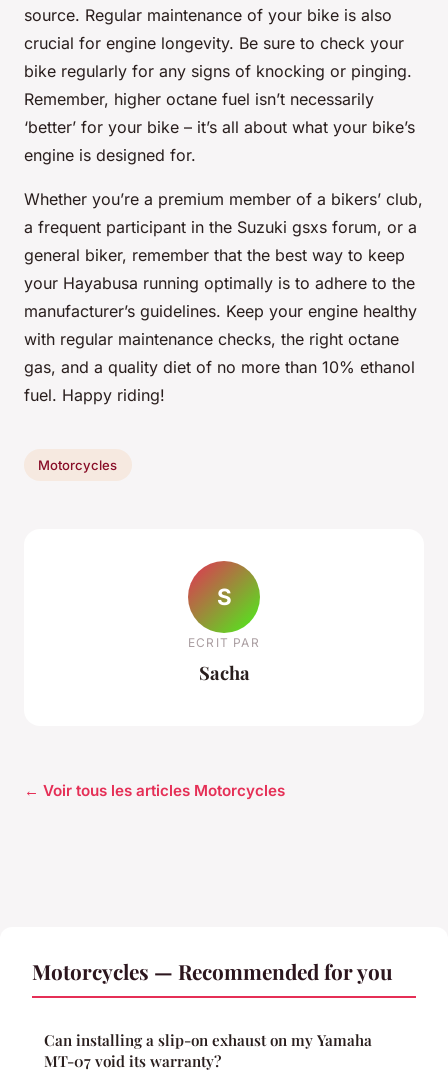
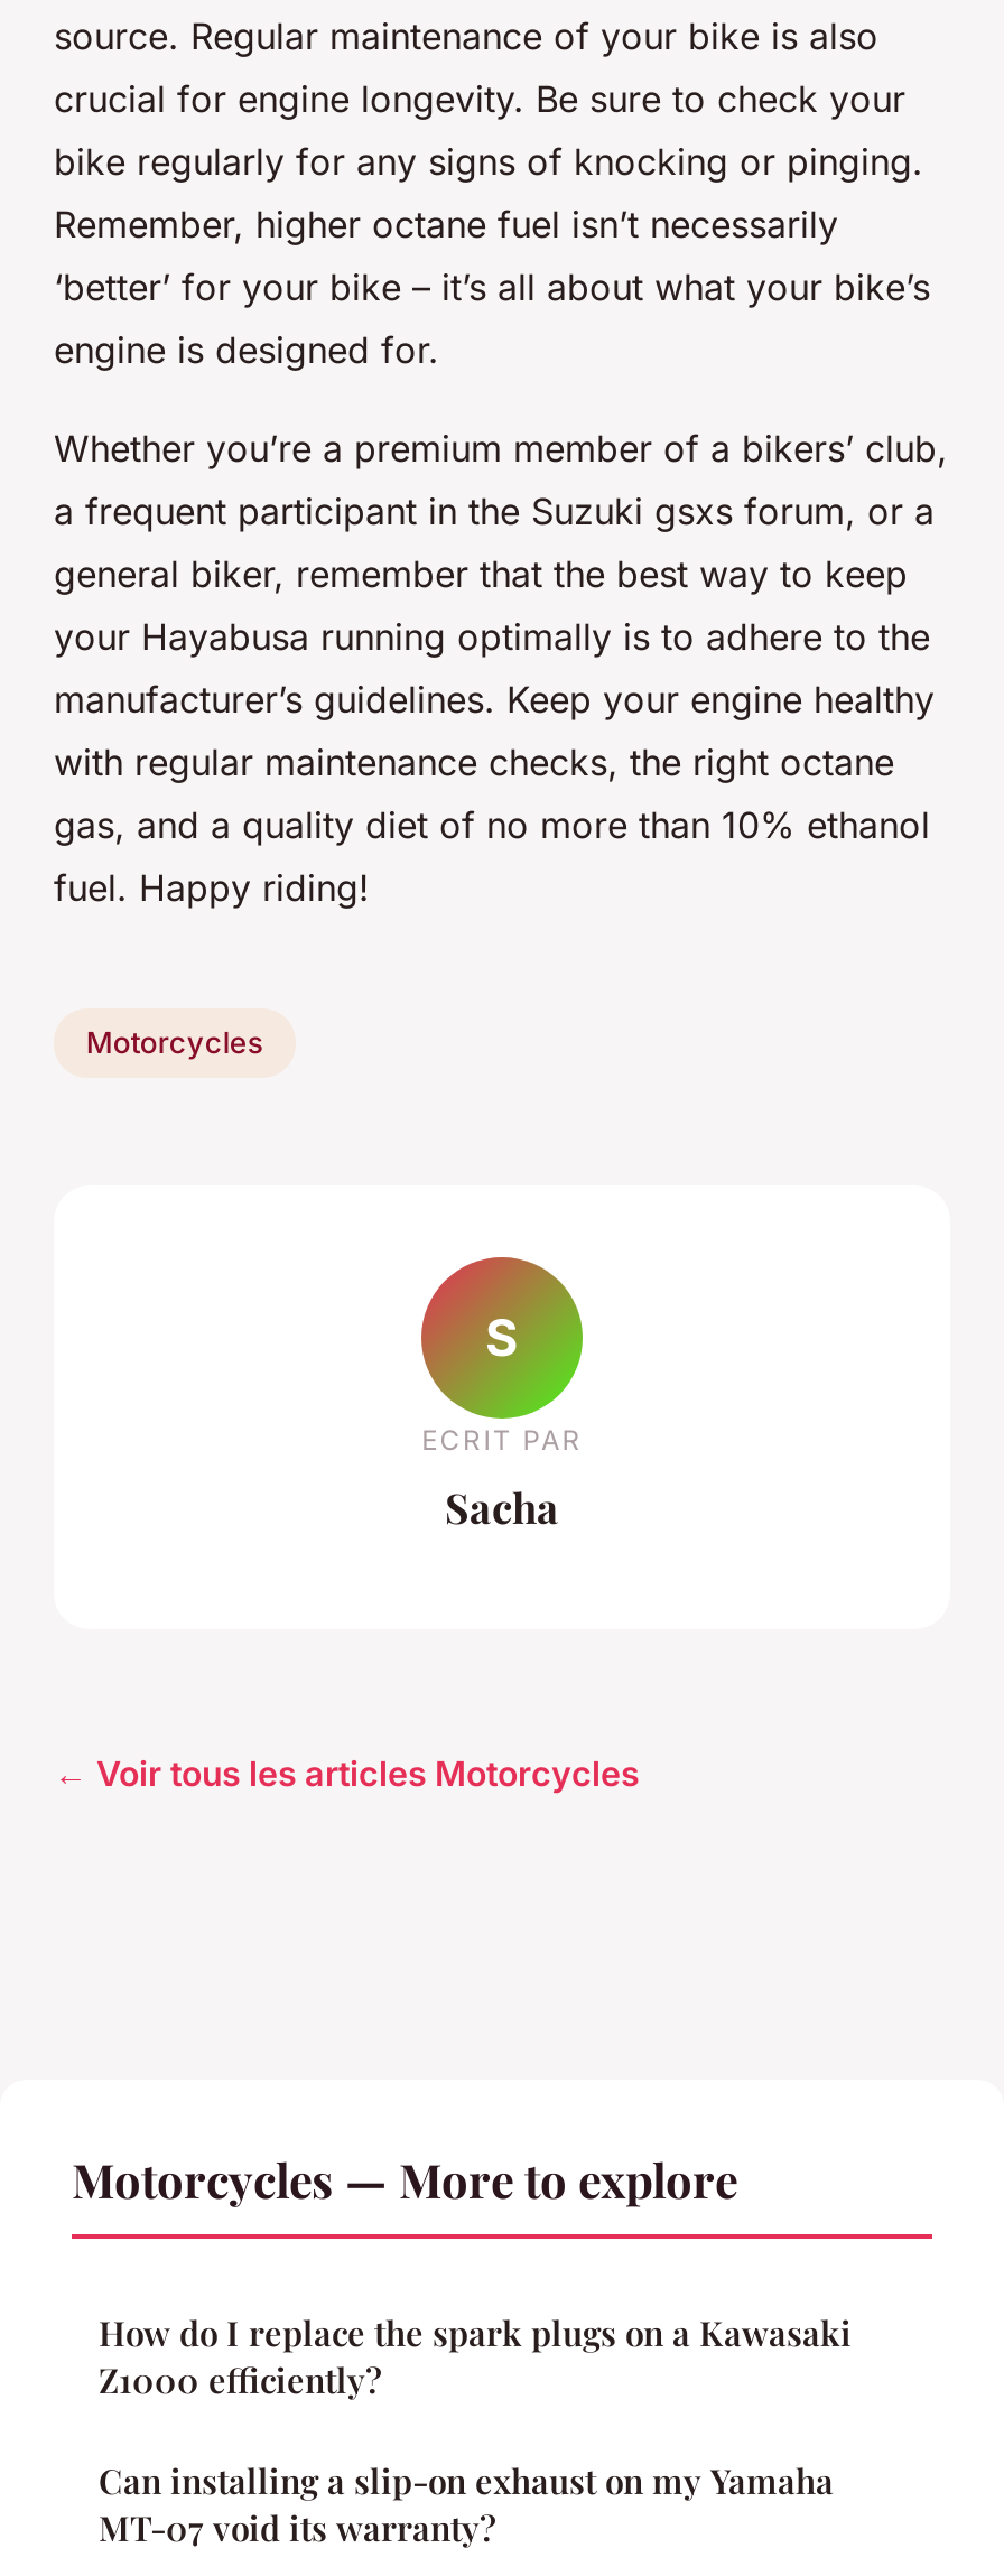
[32,957,393,985] Motorcycles — Recommended for you -> [72,2145,852,2401] Motorcycles — More to explore | How do I replace the spark plugs on a Kawasaki | Z1000 efficiently?

